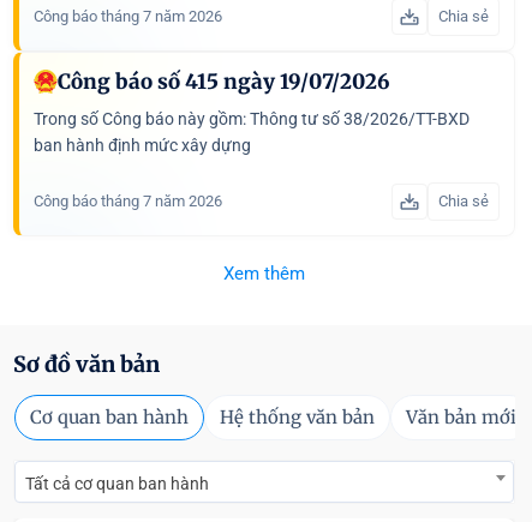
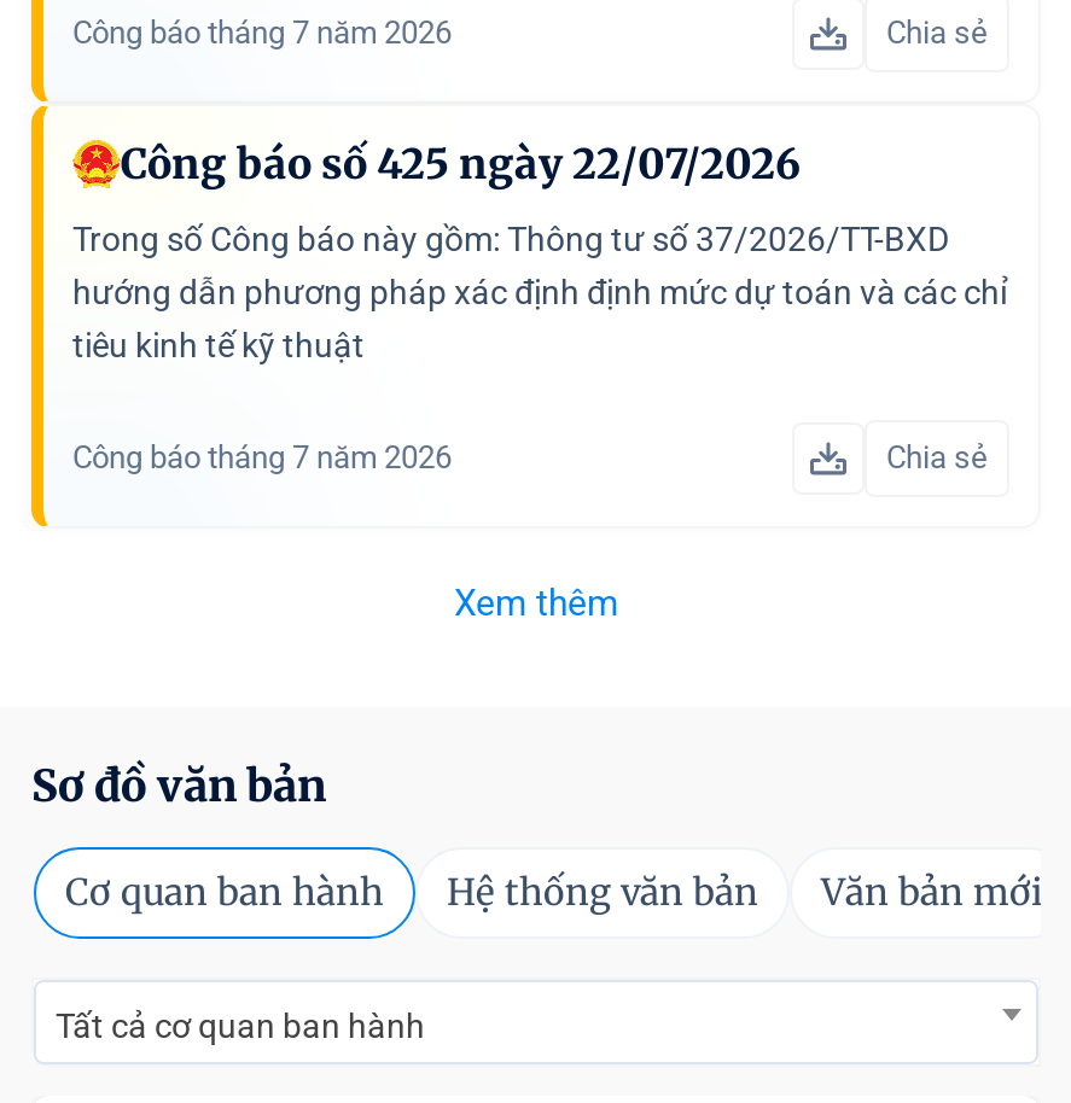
[58,68,390,94] Công báo số 415 ngày 19/07/2026 -> [121,136,802,189] Công báo số 425 ngày 22/07/2026
[34,109,470,154] Trong số Công báo này gồm: Thông tư số 38/2026/TT-BXD | ban hành định mức xây dựng -> [72,218,1007,363] Trong số Công báo này gồm: Thông tư số 37/2026/TT-BXD | hướng dẫn phương pháp xác định định mức dự toán và các chỉ | tiêu kinh tế kỹ thuật

